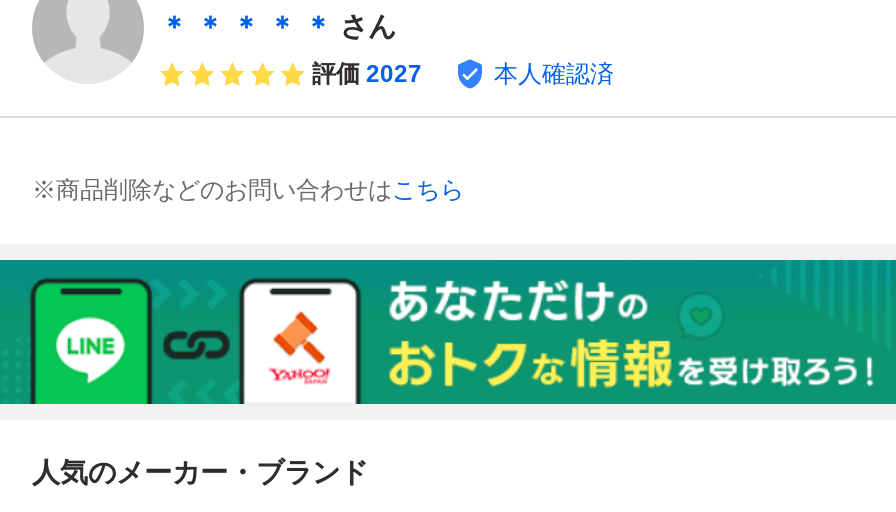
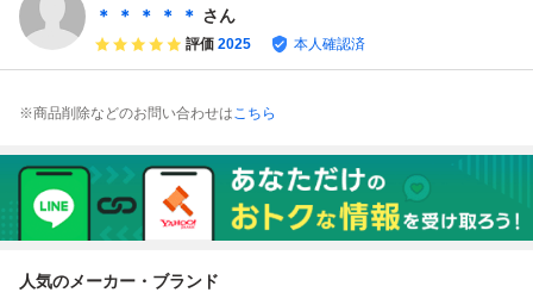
[312,60,422,88] 評価 2027 -> [186,36,251,53] 評価 2025

